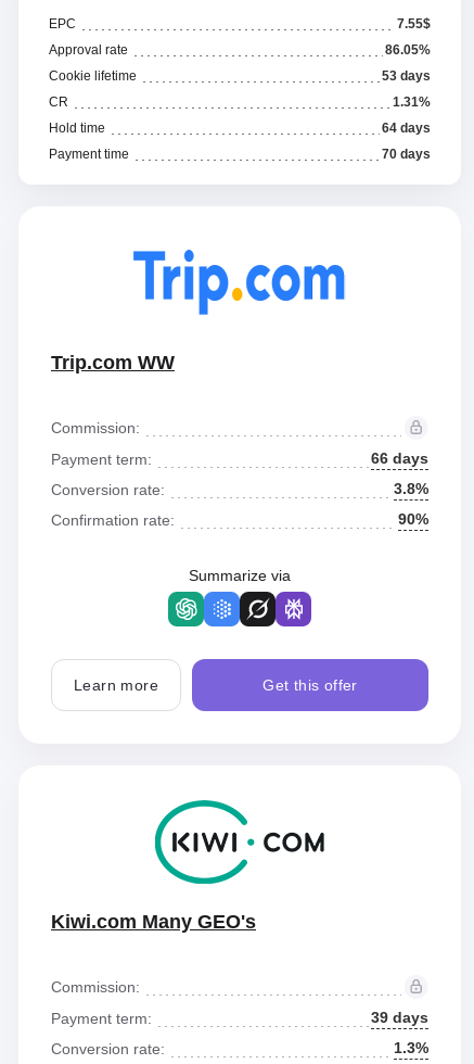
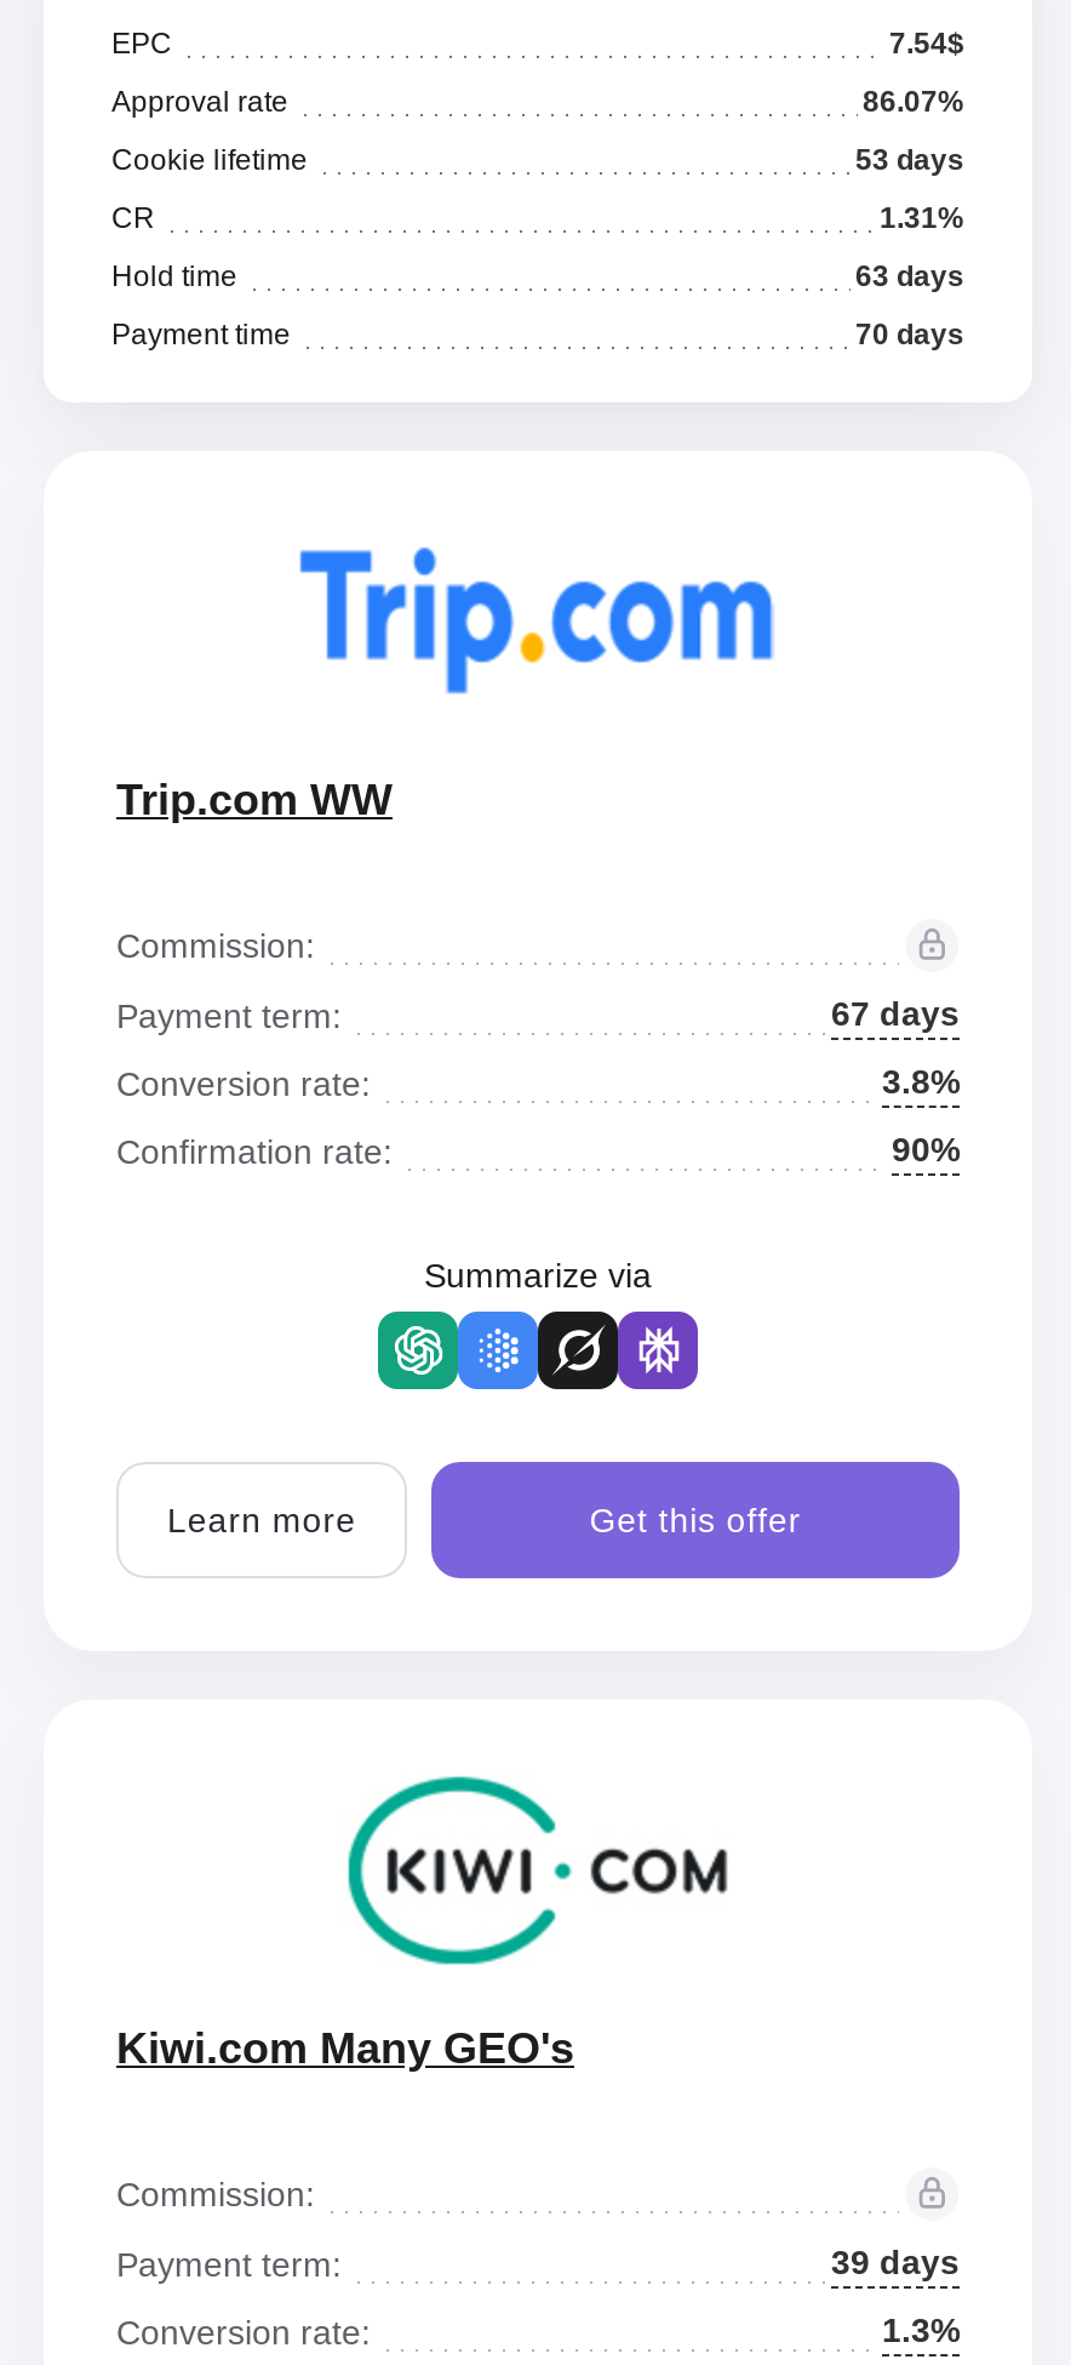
[397,16,431,31] 7.55$ -> [889,27,964,61] 7.54$
[385,42,431,58] 86.05% -> [863,85,964,119] 86.07%
[382,121,431,136] 64 days -> [855,259,964,293] 63 days
[371,449,428,467] 66 days -> [831,994,960,1033] 67 days

